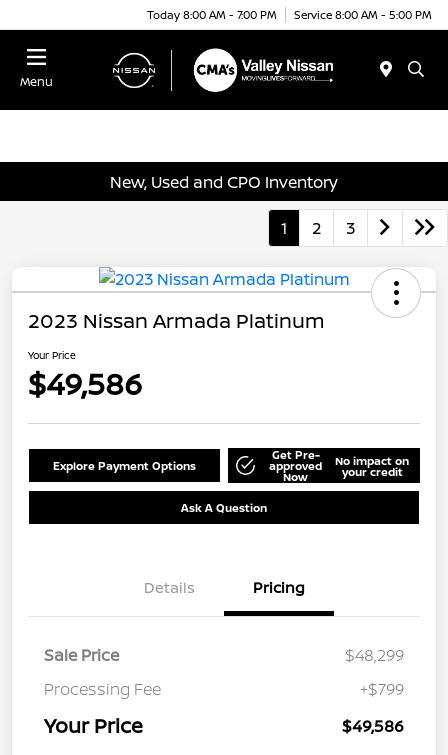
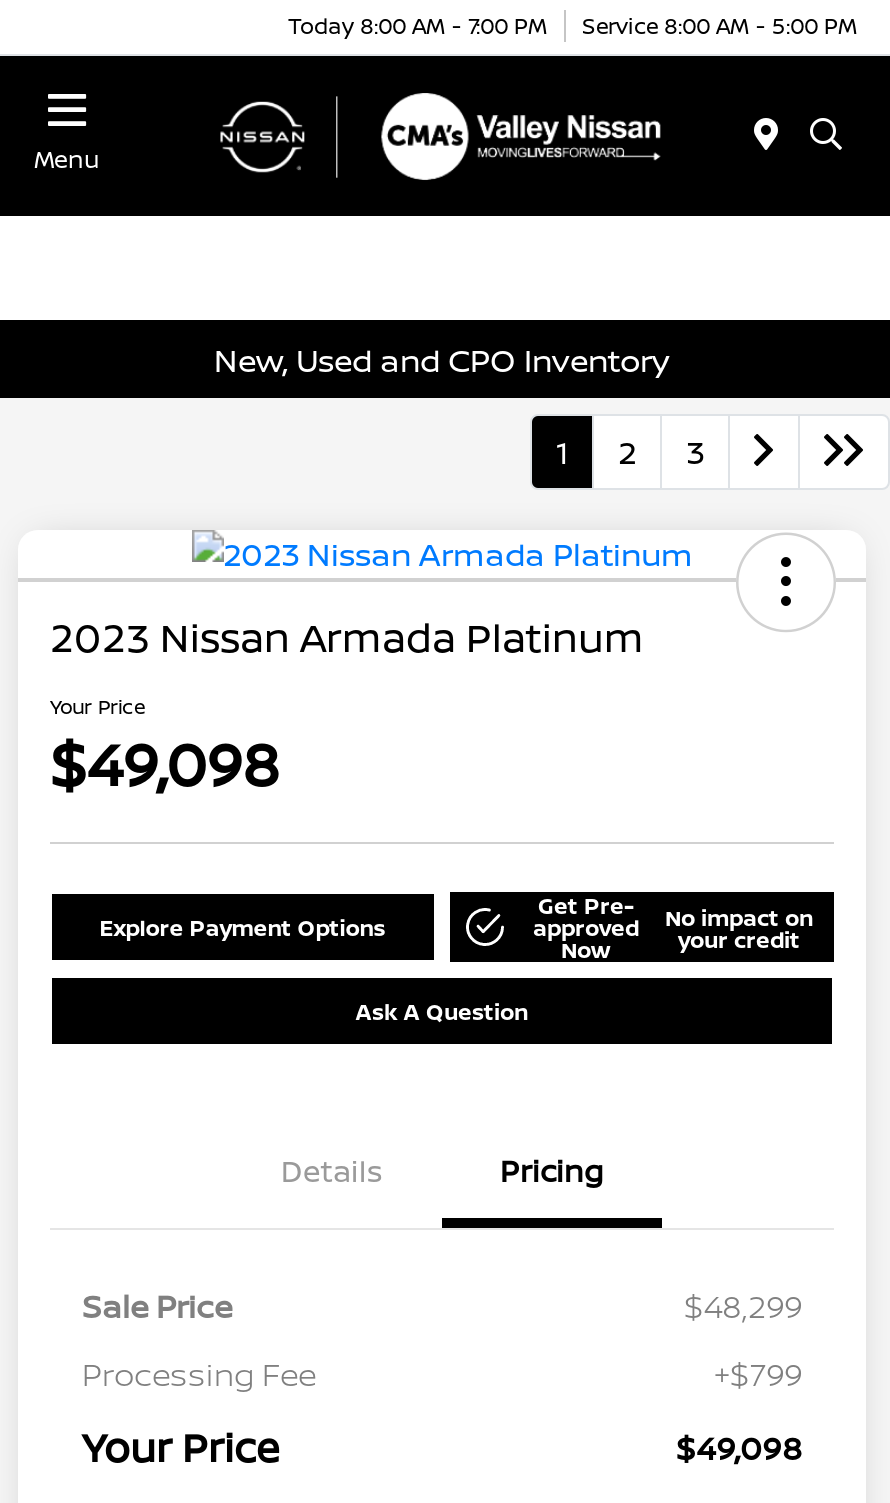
[28,363,142,404] $49,586 -> [50,722,280,804] $49,098
[342,715,404,737] $49,586 -> [676,1426,802,1470] $49,098

